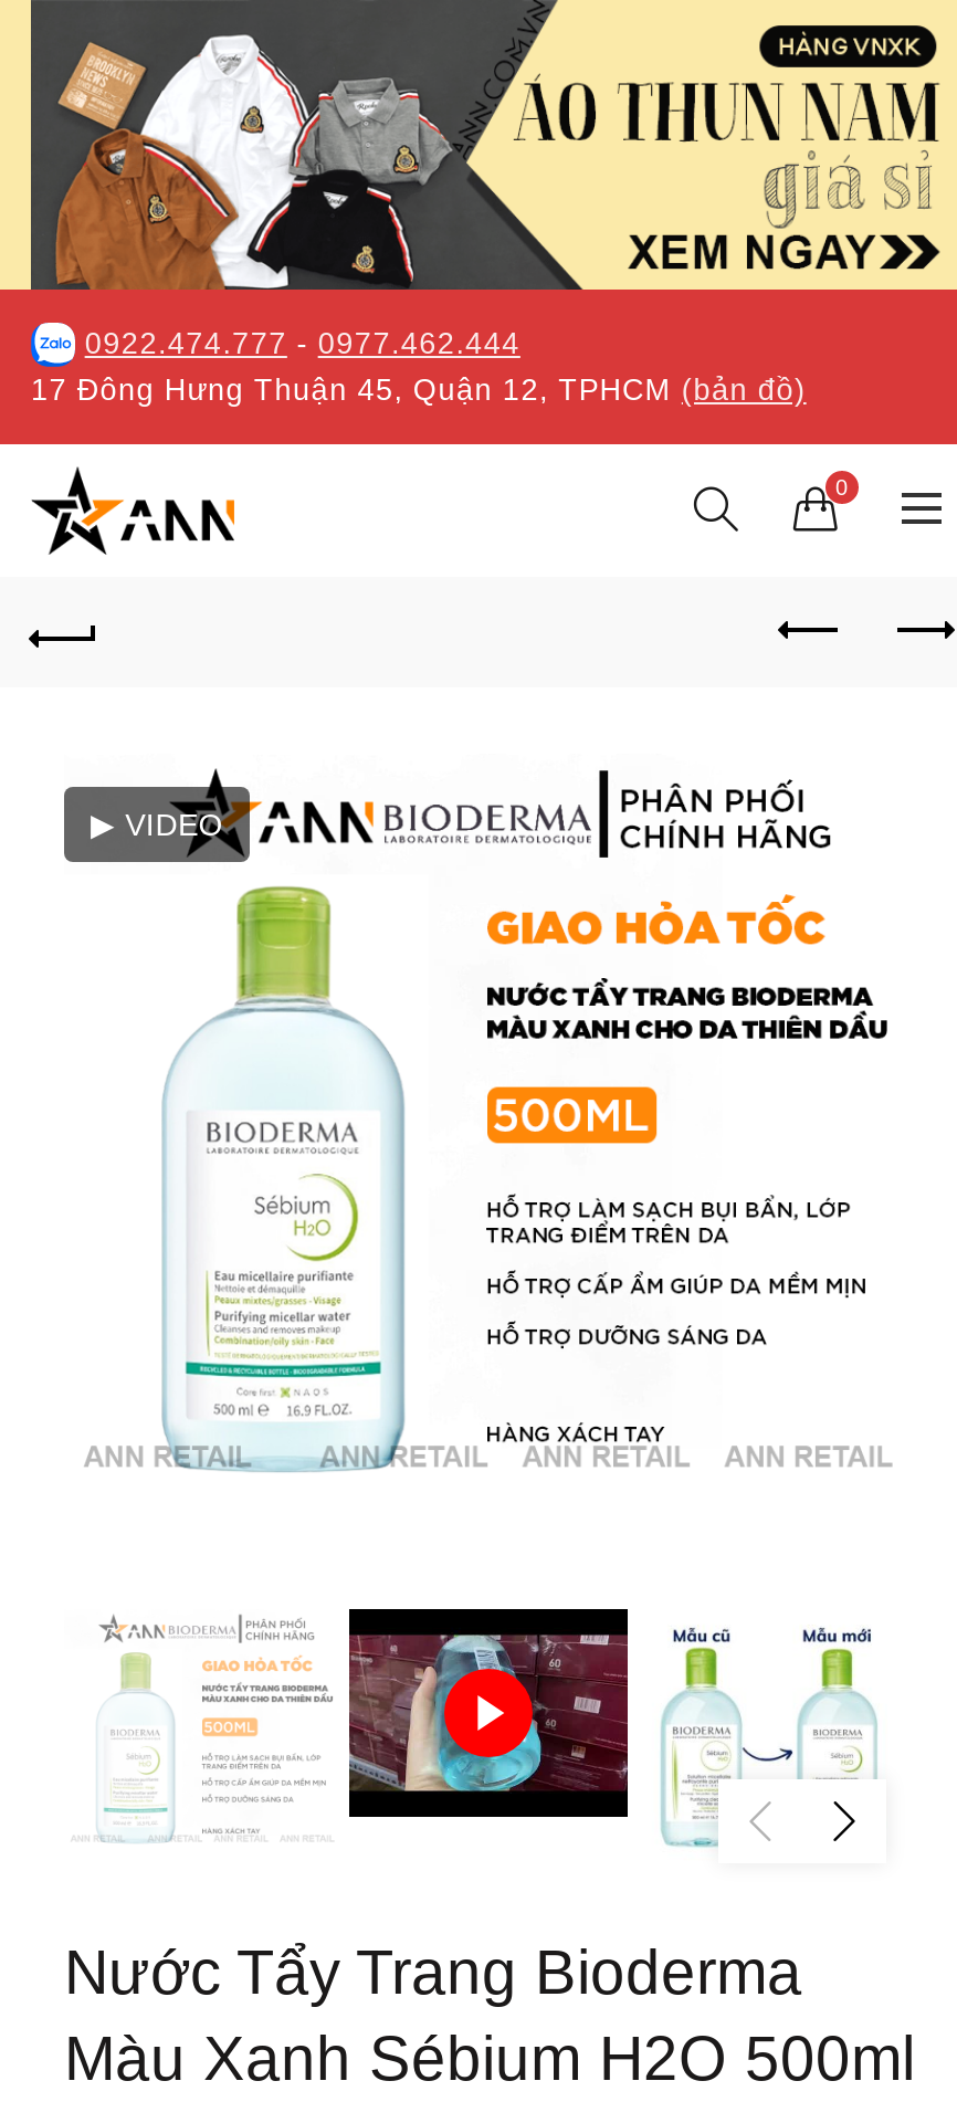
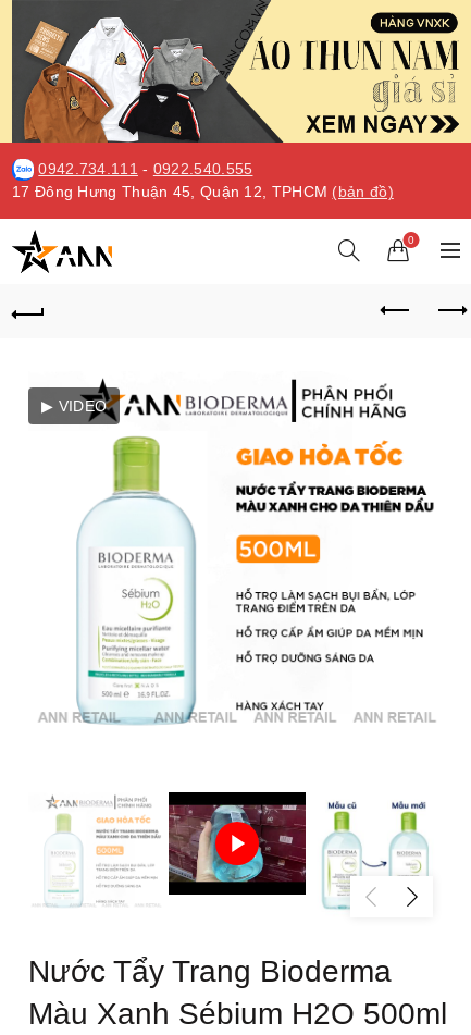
[85,326,520,359] 0922.474.777 - 0977.462.444 -> [38,161,253,177] 0942.734.111 - 0922.540.555

